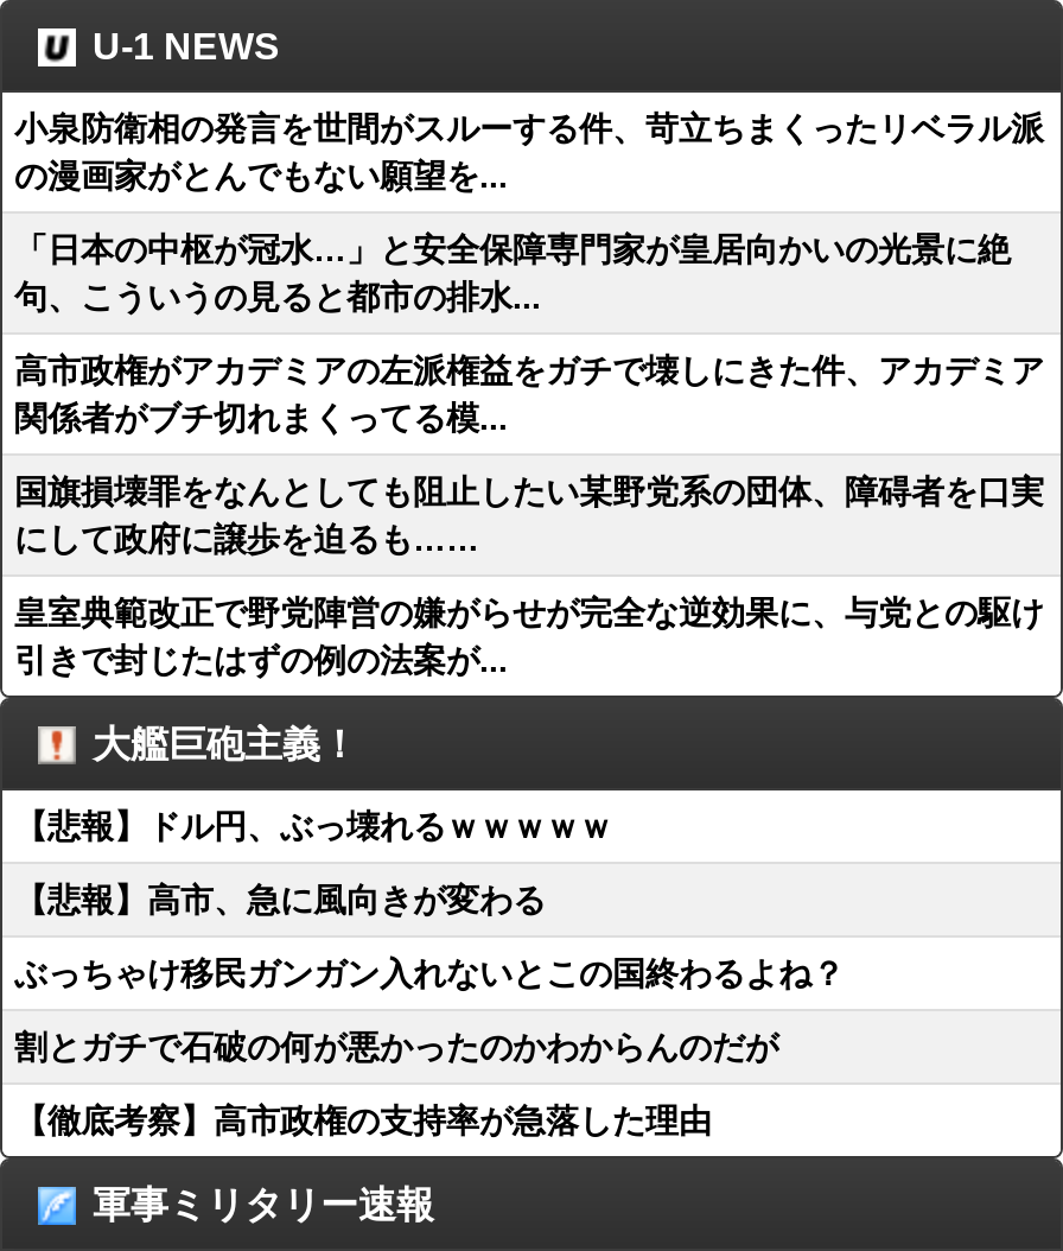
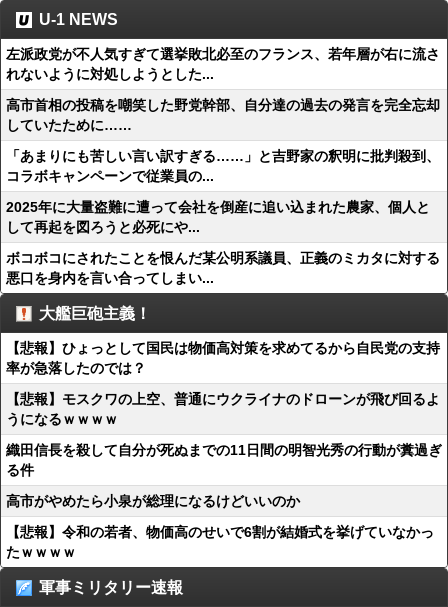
[14,109,1044,195] 小泉防衛相の発言を世間がスルーする件、苛立ちまくったリベラル派 | の漫画家がとんでもない願望を... -> [6,46,440,82] 左派政党が不人気すぎて選挙敗北必至のフランス、若年層が右に流さ | れないように対処しようとした...
[14,230,1011,316] 「日本の中枢が冠水…」と安全保障専門家が皇居向かいの光景に絶 | 句、こういうの見ると都市の排水... -> [6,97,440,133] 高市首相の投稿を嘲笑した野党幹部、自分達の過去の発言を完全忘却 | していたために……
[14,351,1044,437] 高市政権がアカデミアの左派権益をガチで壊しにきた件、アカデミア | 関係者がブチ切れまくってる模... -> [6,148,440,184] 「あまりにも苦しい言い訳すぎる……」と吉野家の釈明に批判殺到、 | コラボキャンペーンで従業員の...
[14,472,1044,558] 国旗損壊罪をなんとしても阻止したい某野党系の団体、障碍者を口実 | にして政府に譲歩を迫るも…… -> [6,199,430,235] 2025年に大量盗難に遭って会社を倒産に追い込まれた農家、個人と | して再起を図ろうと必死にや...
[14,593,1044,679] 皇室典範改正で野党陣営の嫌がらせが完全な逆効果に、与党との駆け | 引きで封じたはずの例の法案が... -> [6,250,440,286] ボコボコにされたことを恨んだ某公明系議員、正義のミカタに対する | 悪口を身内を言い合ってしまい...
[14,807,612,845] 【悲報】ドル円、ぶっ壊れるｗｗｗｗｗ -> [6,340,440,376] 【悲報】ひょっとして国民は物価高対策を求めてるから自民党の支持 | 率が急落したのでは？
[14,881,546,919] 【悲報】高市、急に風向きが変わる -> [6,391,440,427] 【悲報】モスクワの上空、普通にウクライナのドローンが飛び回るよ | うになるｗｗｗｗ
[14,954,845,992] ぶっちゃけ移民ガンガン入れないとこの国終わるよね？ -> [6,442,442,478] 織田信長を殺して自分が死ぬまでの11日間の明智光秀の行動が糞過ぎ | る件
[14,1028,778,1066] 割とガチで石破の何が悪かったのかわからんのだが -> [6,493,300,509] 高市がやめたら小泉が総理になるけどいいのか
[14,1101,712,1139] 【徹底考察】高市政権の支持率が急落した理由 -> [6,524,434,560] 【悲報】令和の若者、物価高のせいで6割が結婚式を挙げていなかっ | たｗｗｗｗ

